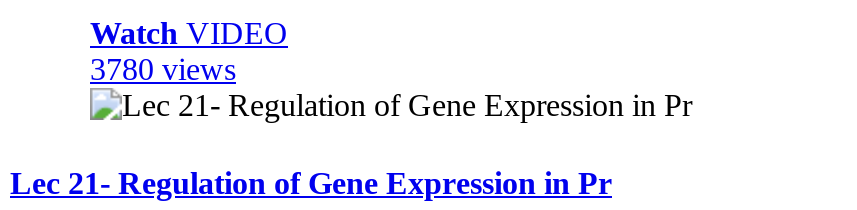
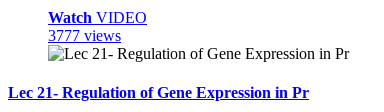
[90,51,236,85] 3780 views -> [48,26,121,43] 3777 views

